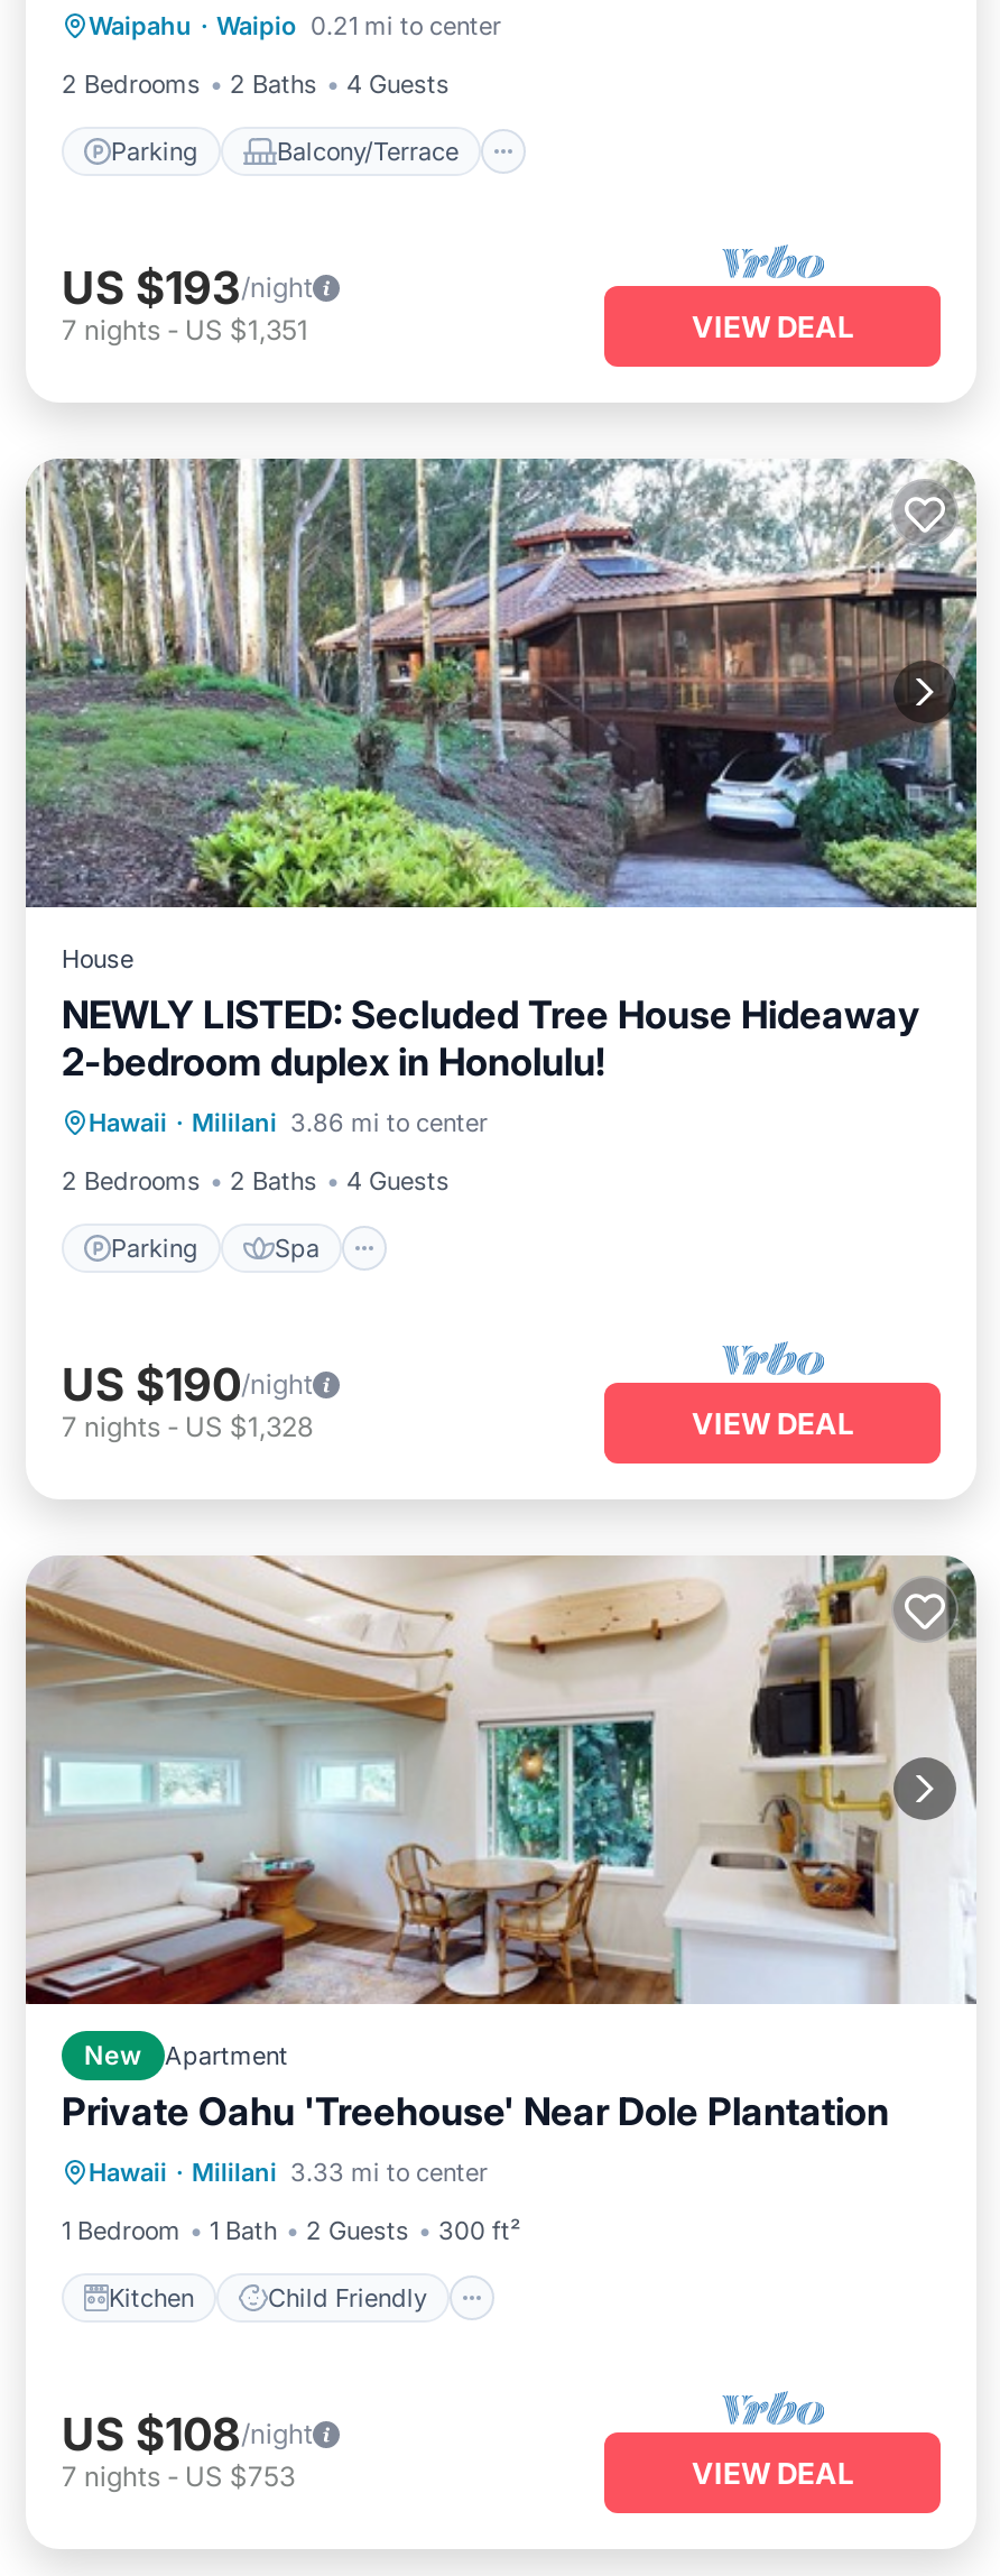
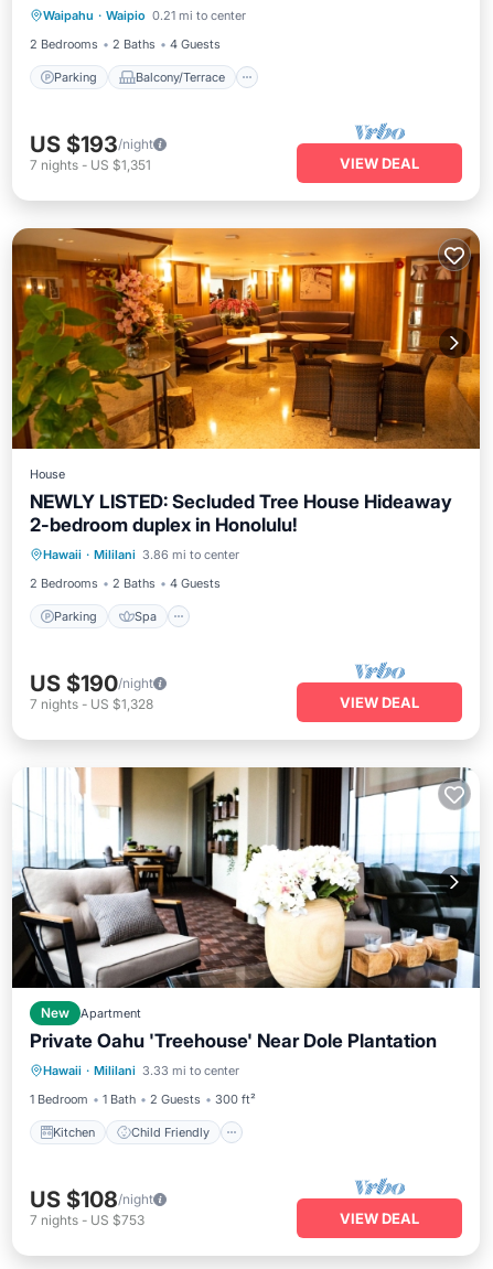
[24,456,979,910] [image] -> [11,227,481,450] [image]
[24,1553,979,2006] [image] -> [11,766,481,989] [image]

